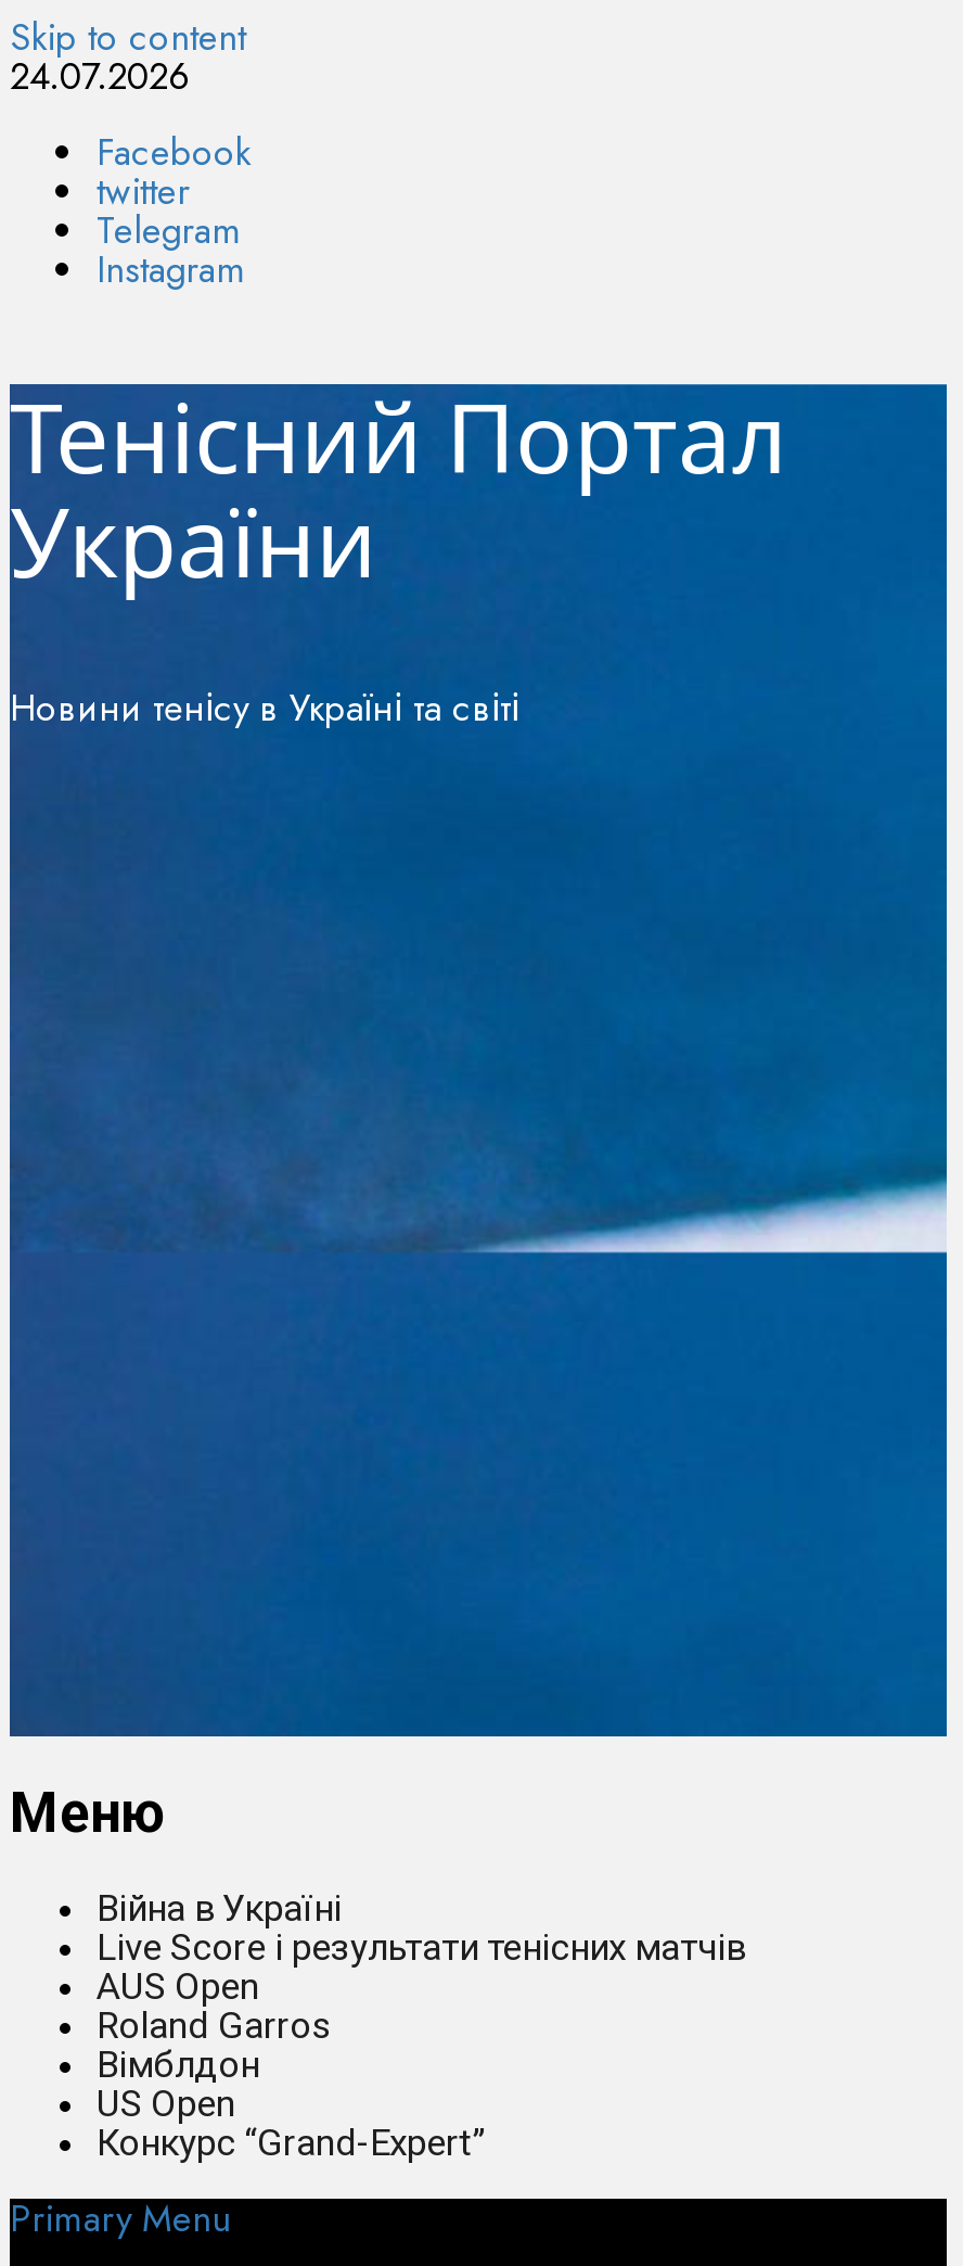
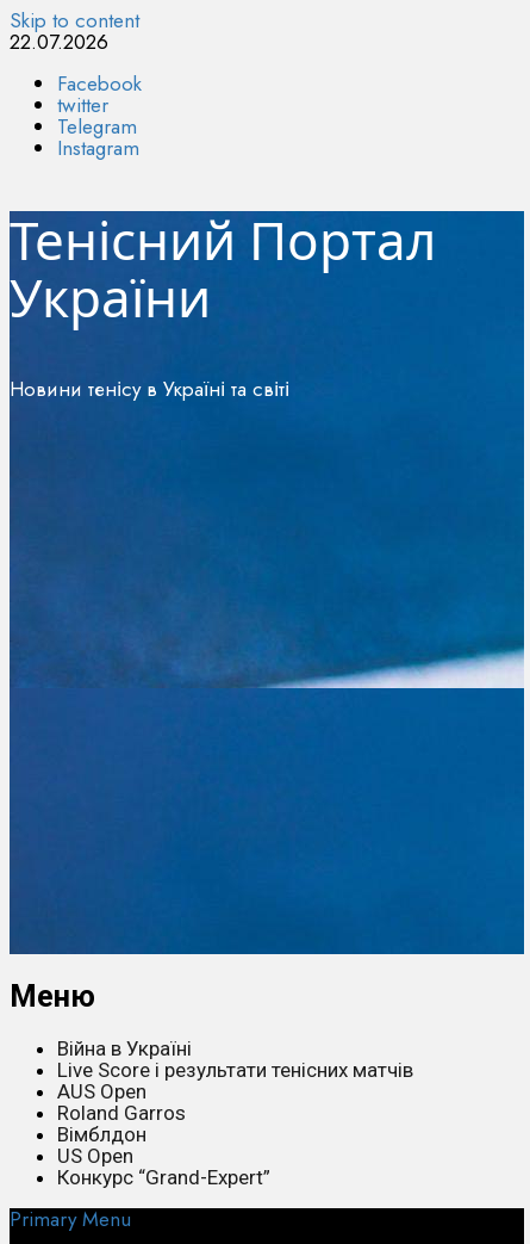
[10,50,190,102] 24.07.2026 -> [10,27,108,56] 22.07.2026

